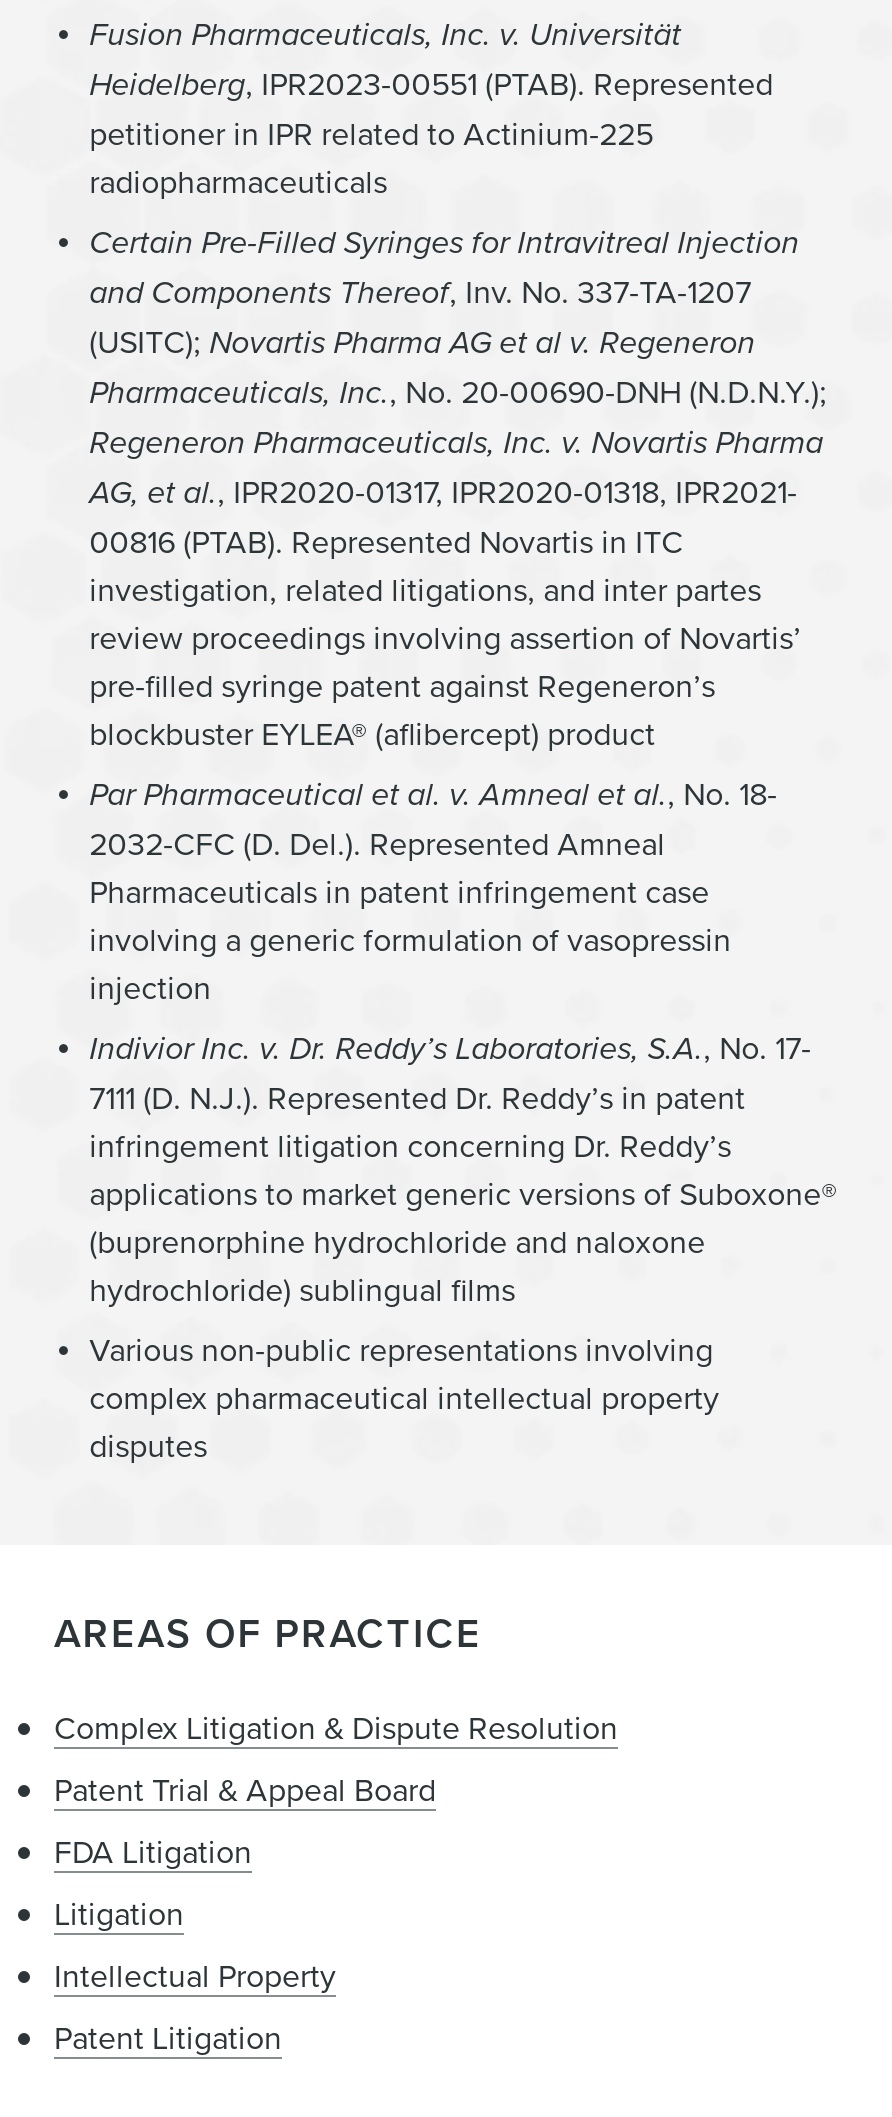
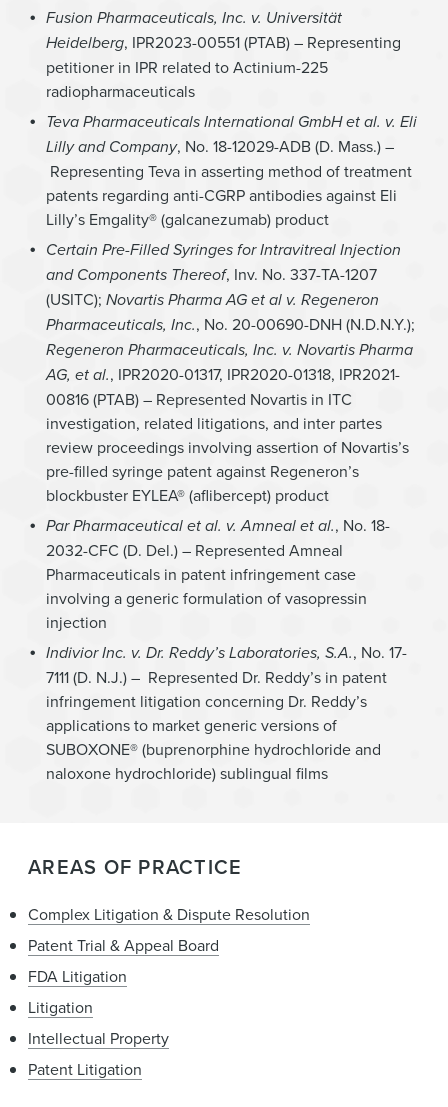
[89,61,773,107] Heidelberg, IPR2023-00551 (PTAB). Represented -> [46,31,401,54] Heidelberg, IPR2023-00551 (PTAB) – Representing
none -> [46,110,417,230] Teva Pharmaceuticals International GmbH et al. v. Eli | Lilly and Company, No. 18-12029-ADB (D. Mass.) – | Representing Teva in asserting method of treatment | patents regarding anti-CGRP antibodies against Eli | Lilly’s Emgality® (galcanezumab) product
moved [89,219,827,515] -> [46,238,415,386]: Certain Pre-Filled Syringes for Intravitreal Injection | and Components Thereof, Inv. No. 337-TA-1207 | (USITC); Novartis Pharma AG et al v. Regeneron | Pharmaceuticals, Inc., No. 20-00690-DNH (N.D.N.Y.); | Regeneron Pharmaceuticals, Inc. v. Novartis Pharma | AG, et al., IPR2020-01317, IPR2020-01318, IPR2021-
[89,519,683,563] 00816 (PTAB). Represented Novartis in ITC -> [46,388,352,410] 00816 (PTAB) – Represented Novartis in ITC
moved [89,567,761,611] -> [46,412,382,434]: investigation, related litigations, and inter partes
[89,615,801,659] review proceedings involving assertion of Novartis’ -> [46,436,409,458] review proceedings involving assertion of Novartis’s
moved [89,663,777,817] -> [46,460,390,537]: pre-filled syringe patent against Regeneron’s | blockbuster EYLEA® (aflibercept) product | Par Pharmaceutical et al. v. Amneal et al., No. 18-
[89,821,665,865] 2032-CFC (D. Del.). Represented Amneal -> [46,539,343,561] 2032-CFC (D. Del.) – Represented Amneal
moved [89,869,811,1071] -> [46,563,407,664]: Pharmaceuticals in patent infringement case | involving a generic formulation of vasopressin | injection | Indivior Inc. v. Dr. Reddy’s Laboratories, S.A., No. 17-
[89,1075,745,1119] 7111 (D. N.J.). Represented Dr. Reddy’s in patent -> [46,666,387,688] 7111 (D. N.J.) – Represented Dr. Reddy’s in patent
moved [89,1123,731,1167] -> [46,690,367,712]: infringement litigation concerning Dr. Reddy’s
[89,1171,837,1467] applications to market generic versions of Suboxone® | (buprenorphine hydrochloride and naloxone | hydrochloride) sublingual films | Various non-public representations involving | complex pharmaceutical intellectual property | disputes -> [46,714,381,784] applications to market generic versions of | SUBOXONE® (buprenorphine hydrochloride and | naloxone hydrochloride) sublingual films

